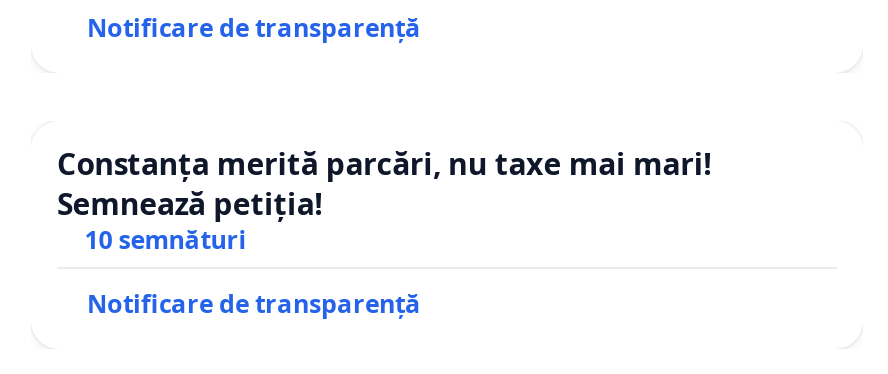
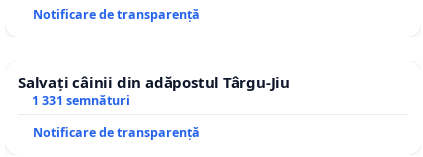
[57,144,711,258] Constanța merită parcări, nu taxe mai mari! | Semnează petiția! | 10 semnături -> [18,72,290,109] Salvați câinii din adăpostul Târgu-Jiu | 1 331 semnături

